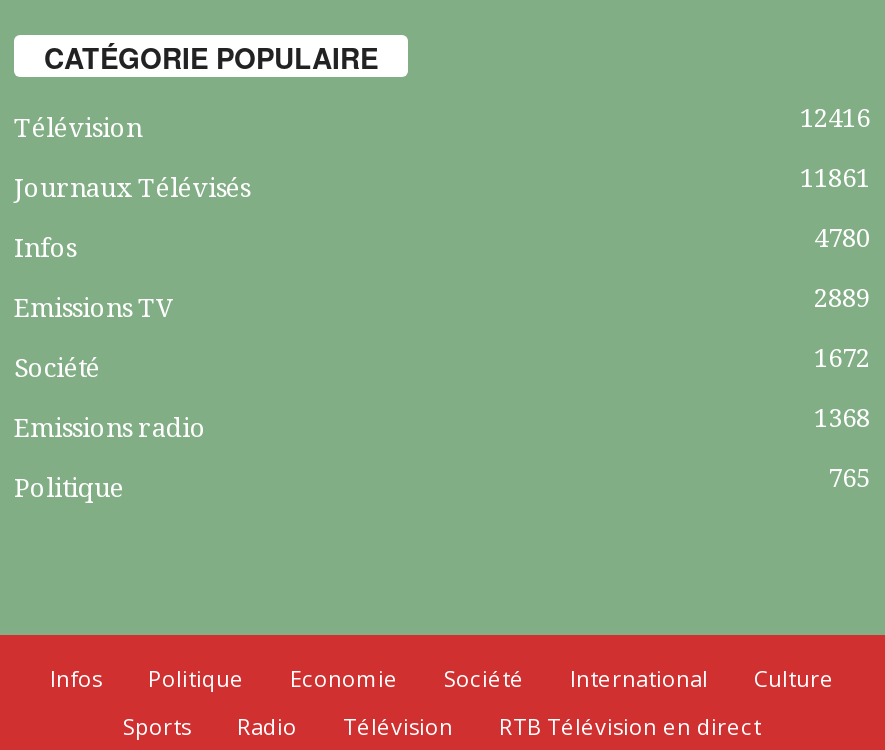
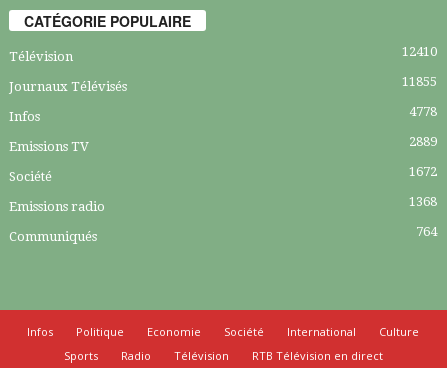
[800,102,870,132] 12416 -> [402,44,437,59] 12410
[800,162,870,192] 11861 -> [402,74,437,89] 11855
[814,222,870,252] 4780 -> [409,104,437,119] 4778
[14,462,870,502] Politique | 765 -> [9,224,437,244] Communiqués | 764

